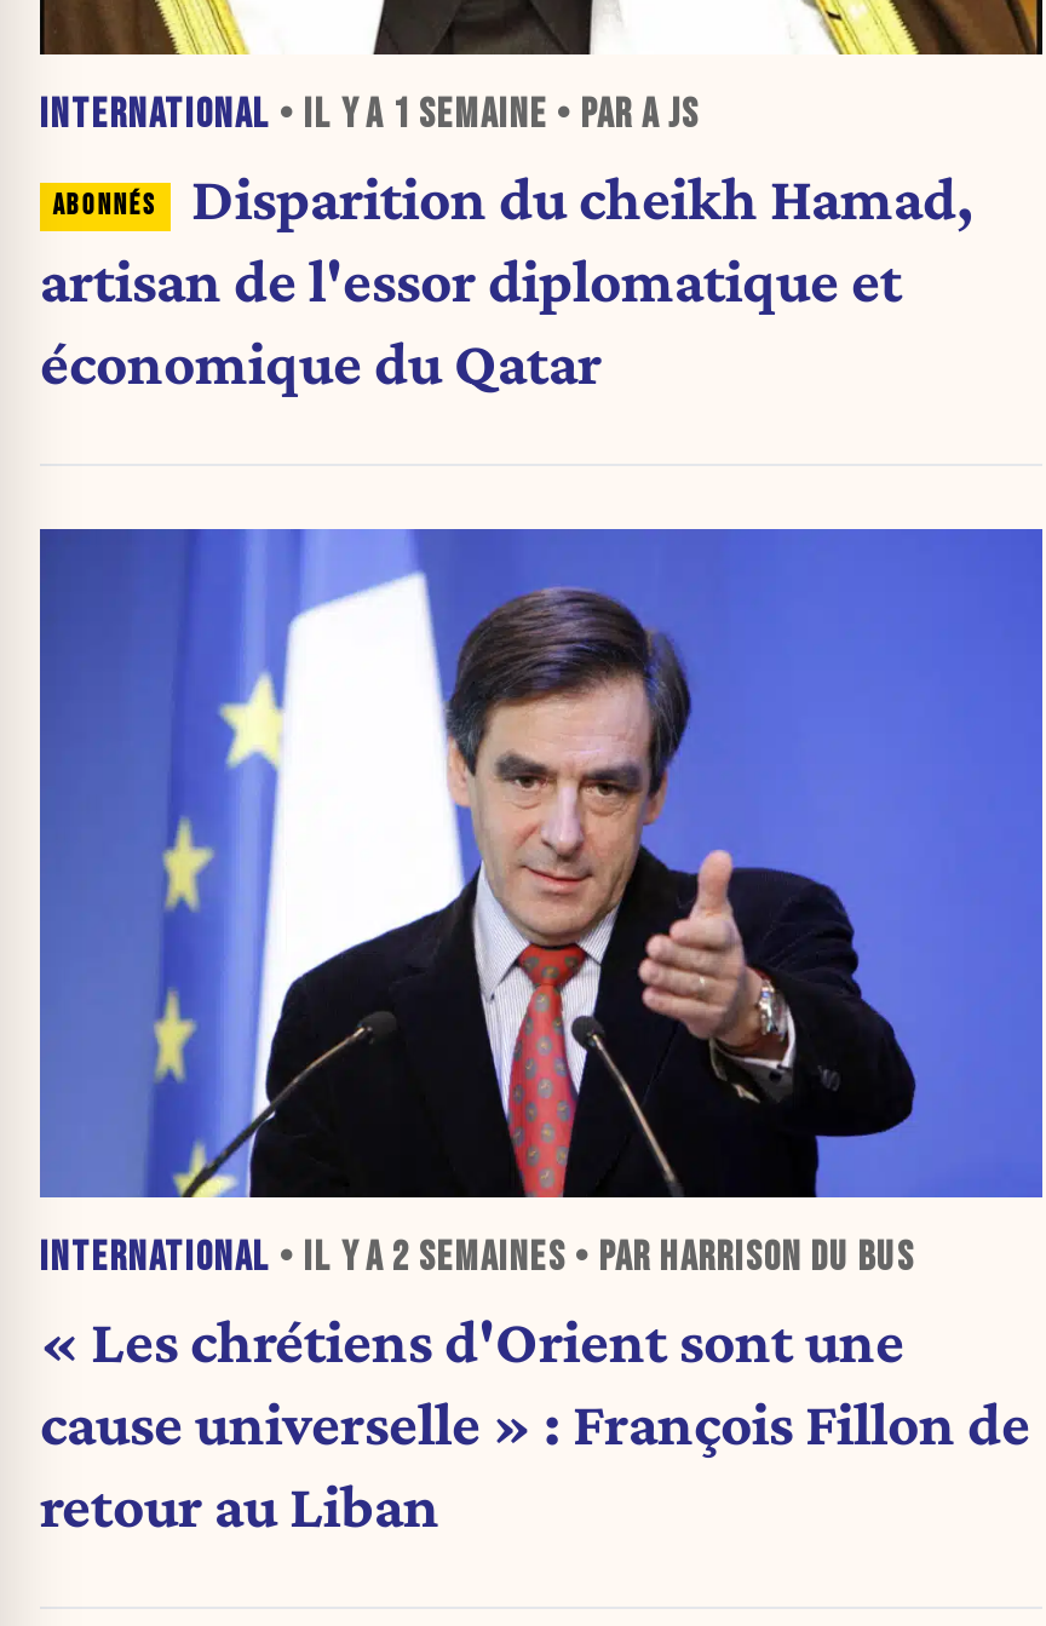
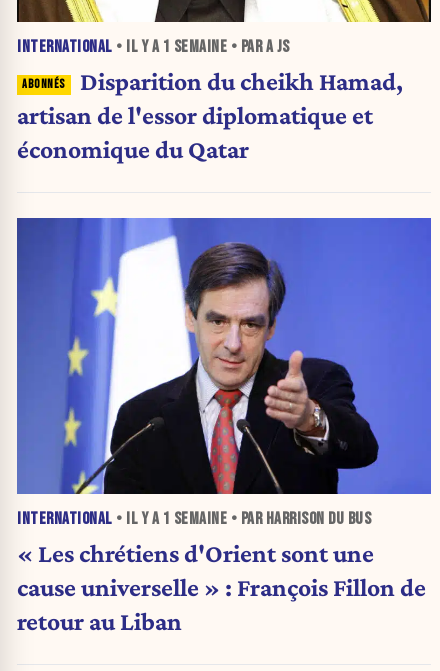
[40,1233,915,1281] INTERNATIONAL • IL Y A 2 SEMAINES • PAR HARRISON DU BUS -> [17,509,371,529] INTERNATIONAL • IL Y A 1 SEMAINE • PAR HARRISON DU BUS

